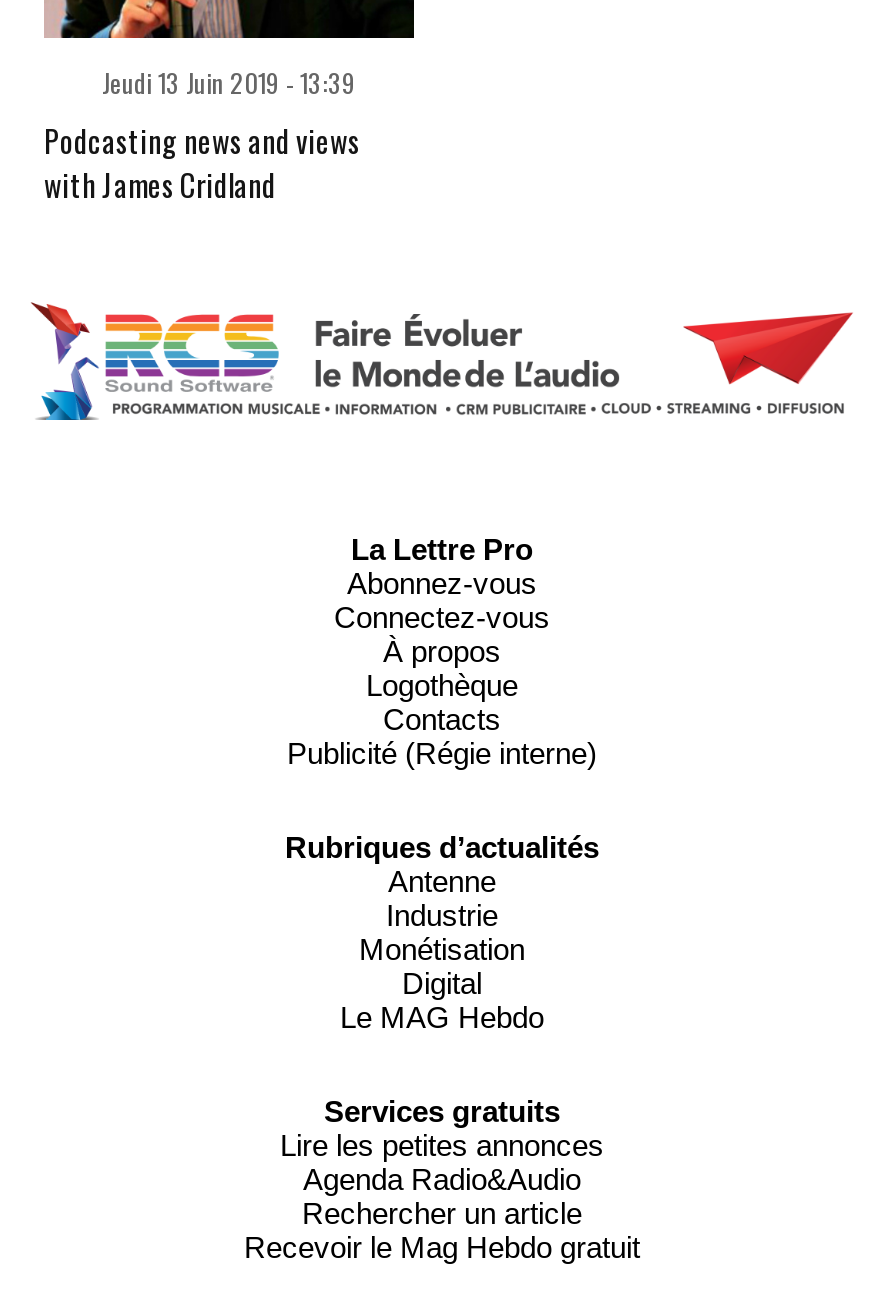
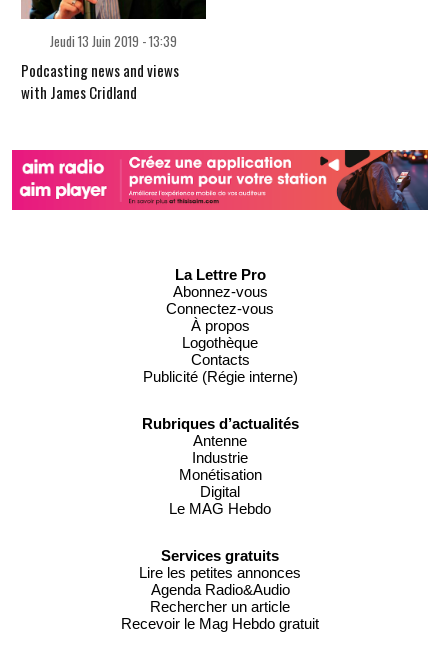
[26,300,858,422] [image] -> [11,149,429,211] [image]

